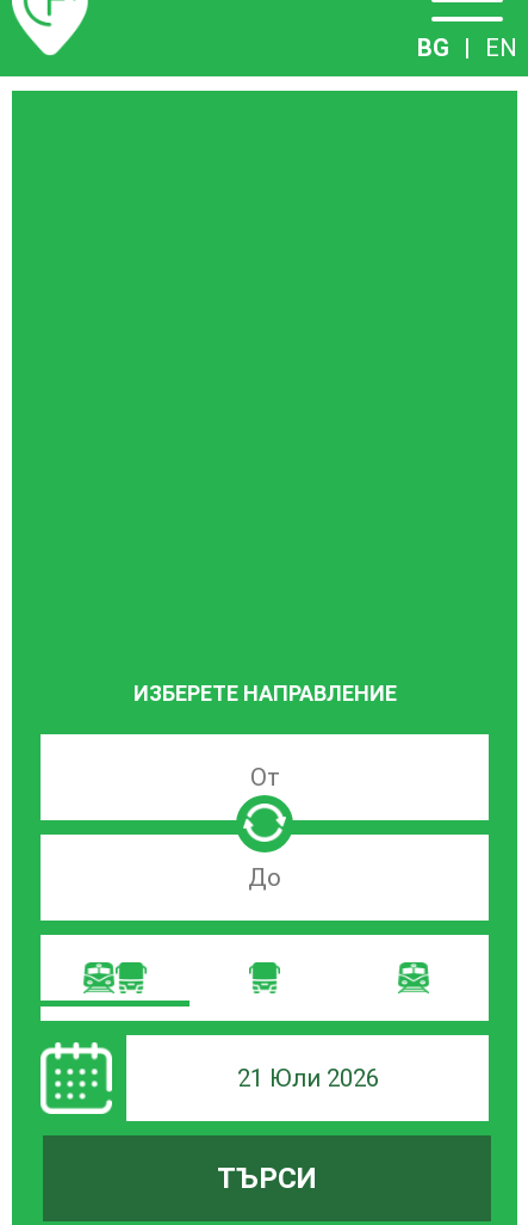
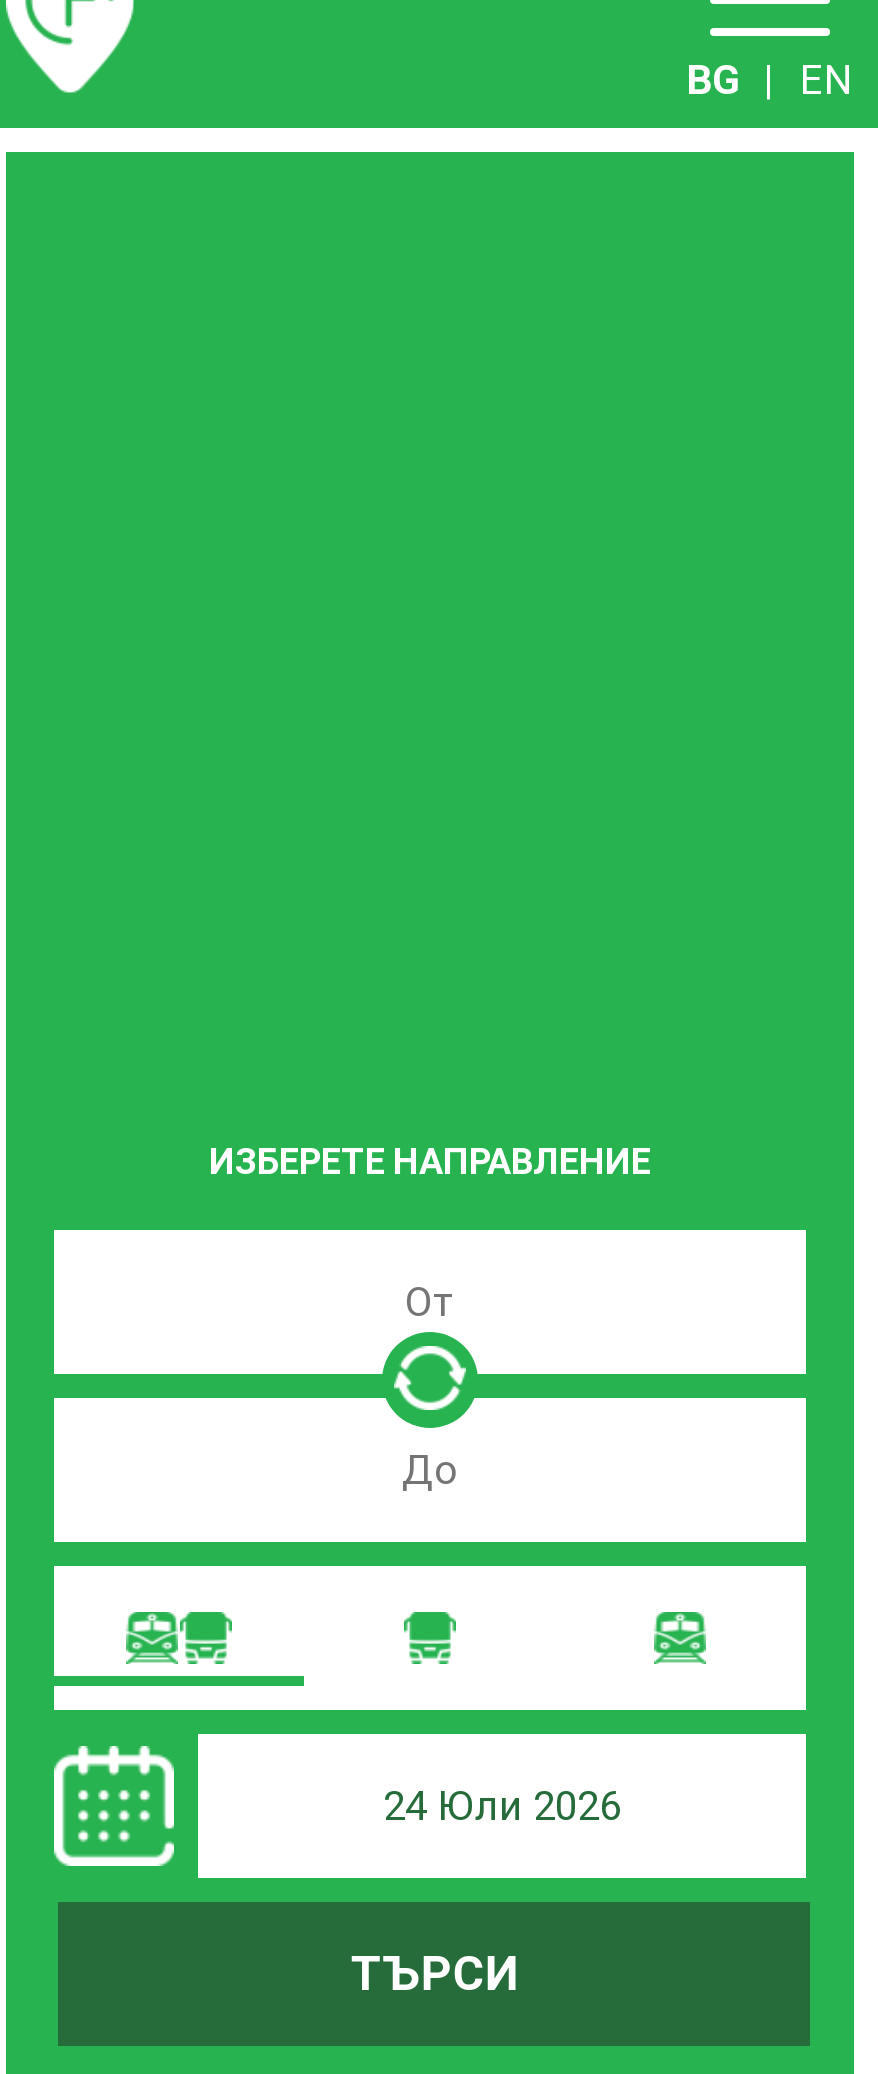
[237,1064,378,1092] 21 Юли 2026 -> [383,1782,621,1830] 24 Юли 2026

